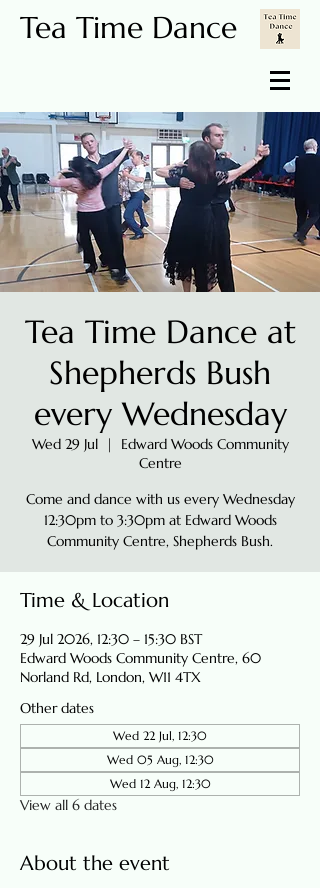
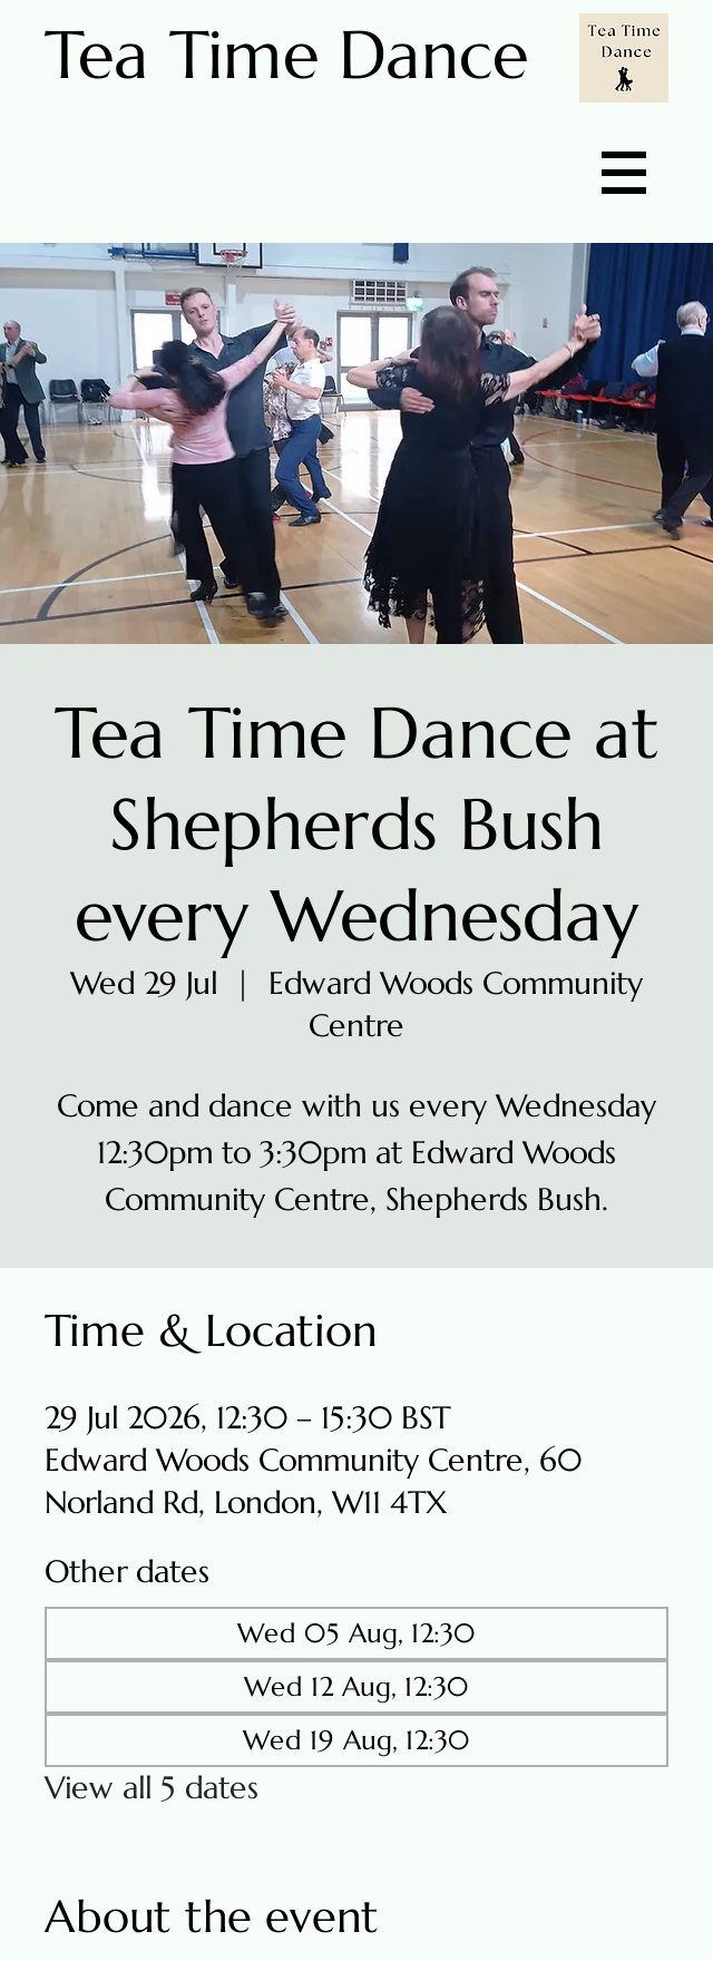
[113,728,207,743] Wed 22 Jul, 12:30 -> none
moved [106,752,213,791] -> [237,1616,476,1703]: Wed 05 Aug, 12:30 | Wed 12 Aug, 12:30
[20,796,117,814] View all 6 dates -> [45,1723,470,1807] Wed 19 Aug, 12:30 | View all 5 dates

